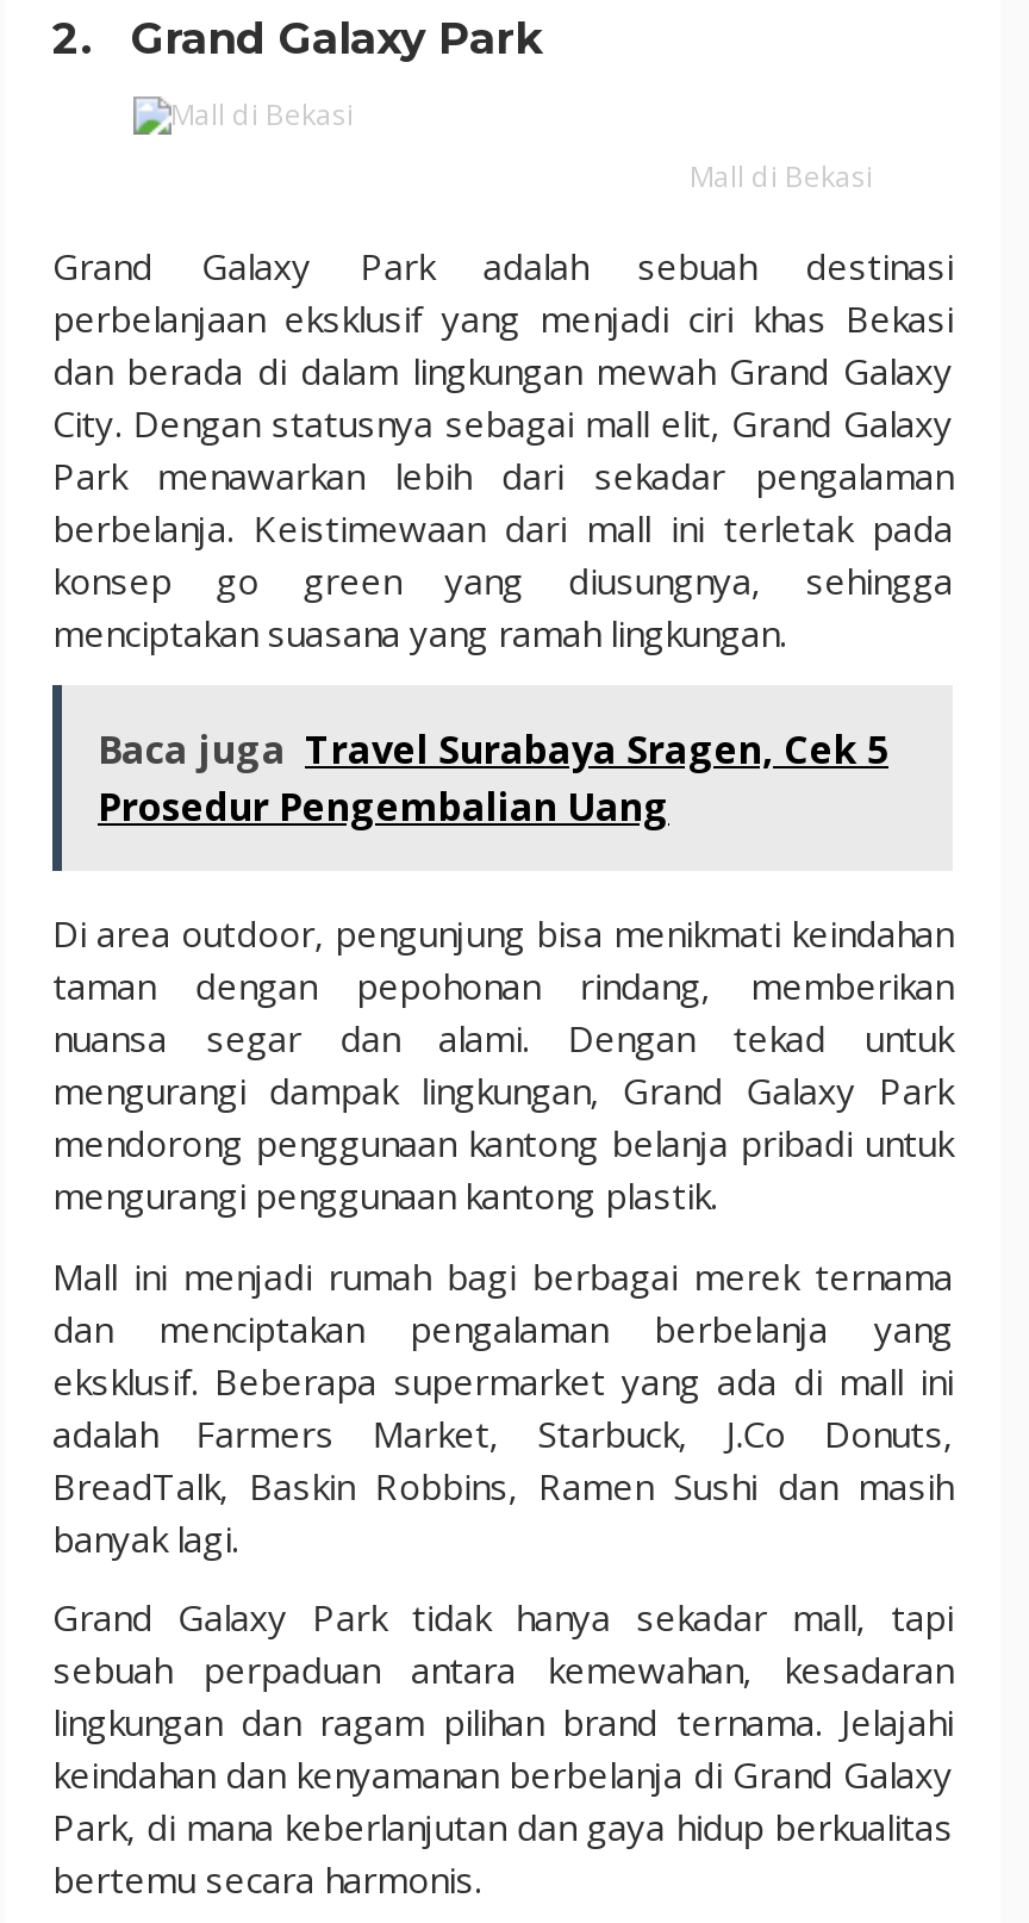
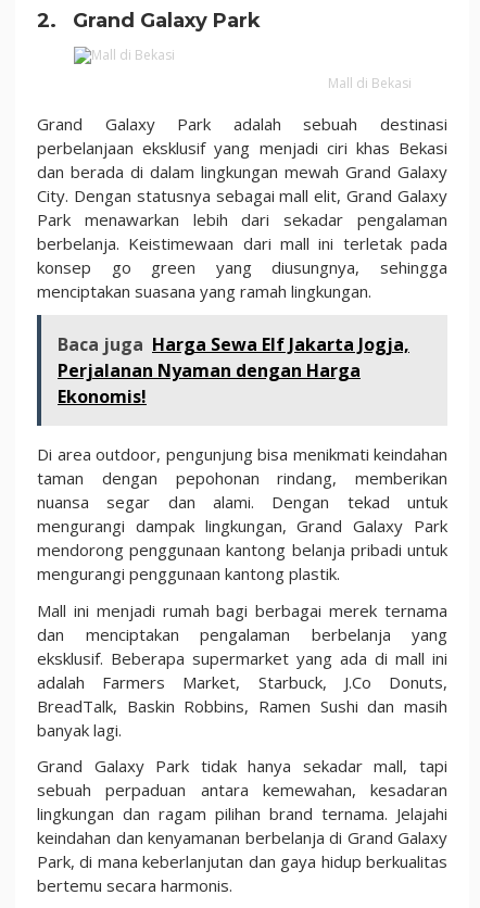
[98,724,888,834] Baca juga Travel Surabaya Sragen, Cek 5 | Prosedur Pengembalian Uang -> [58,333,409,409] Baca juga Harga Sewa Elf Jakarta Jogja, | Perjalanan Nyaman dengan Harga | Ekonomis!

